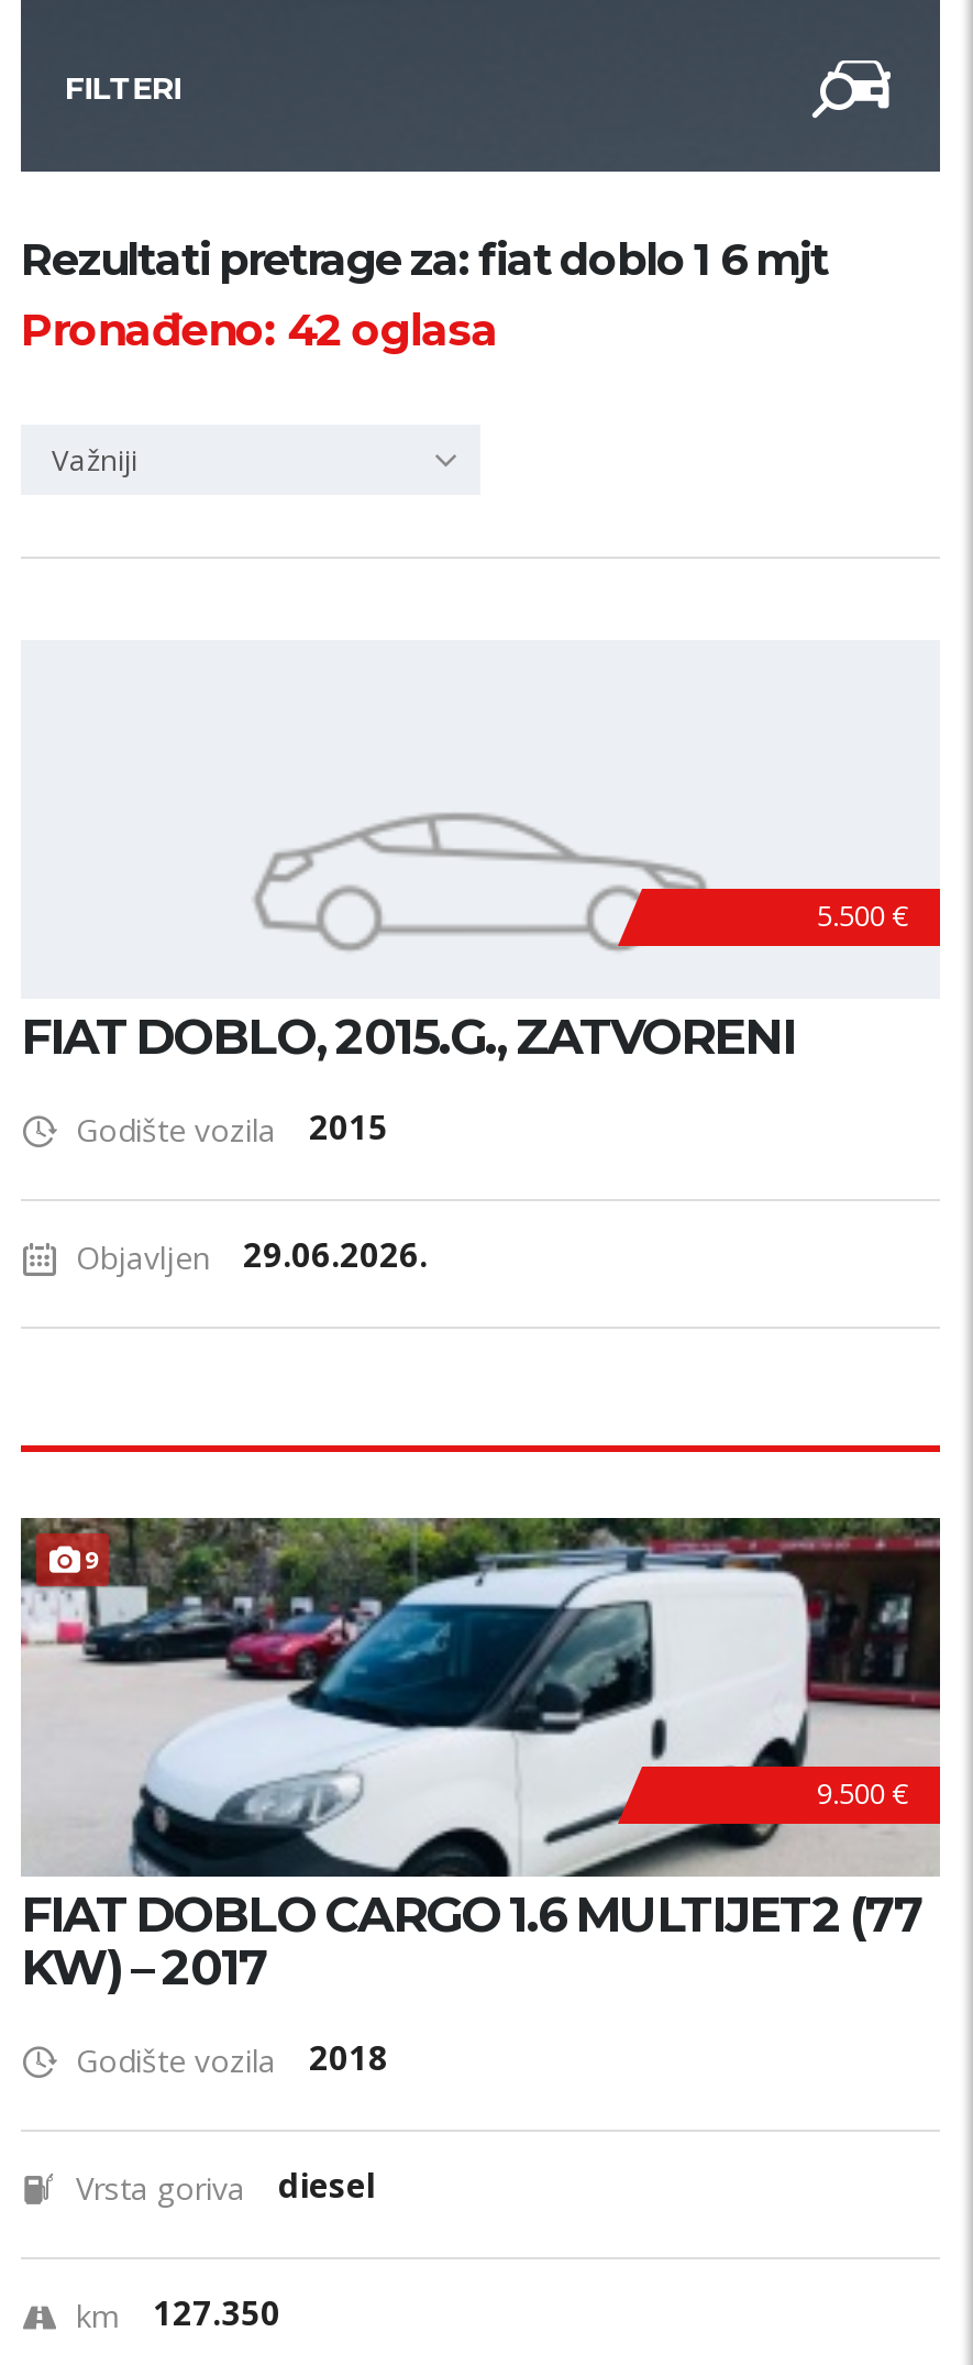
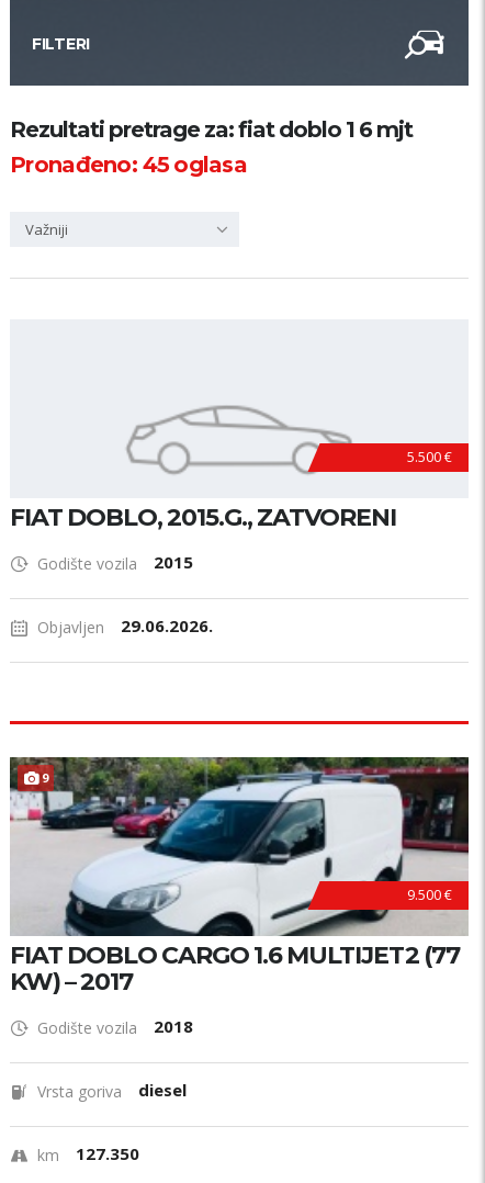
[21,304,498,356] Pronađeno: 42 oglasa -> [10,151,247,178] Pronađeno: 45 oglasa

